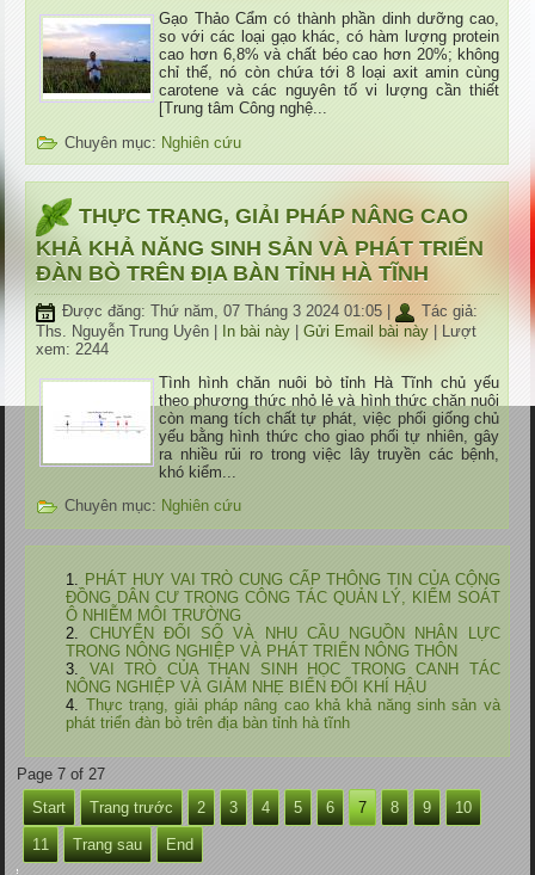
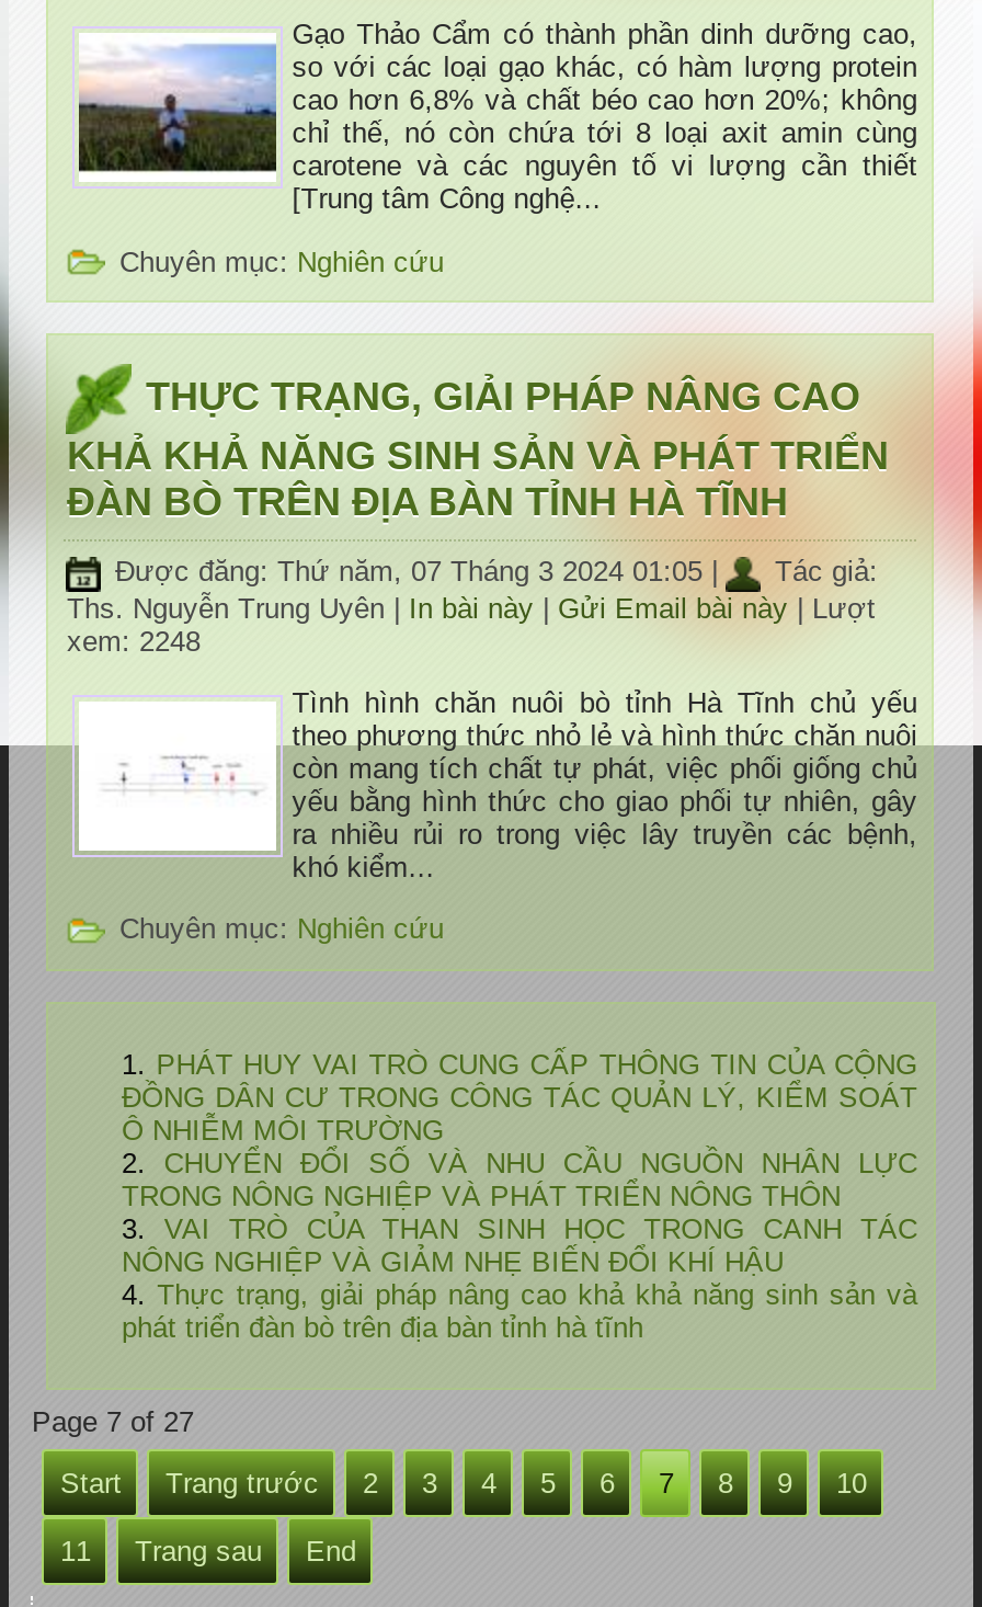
[36,340,109,358] xem: 2244 -> [67,624,201,657] xem: 2248

